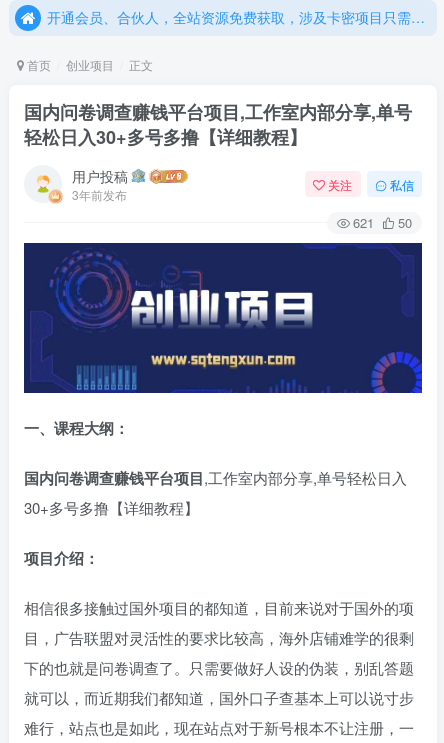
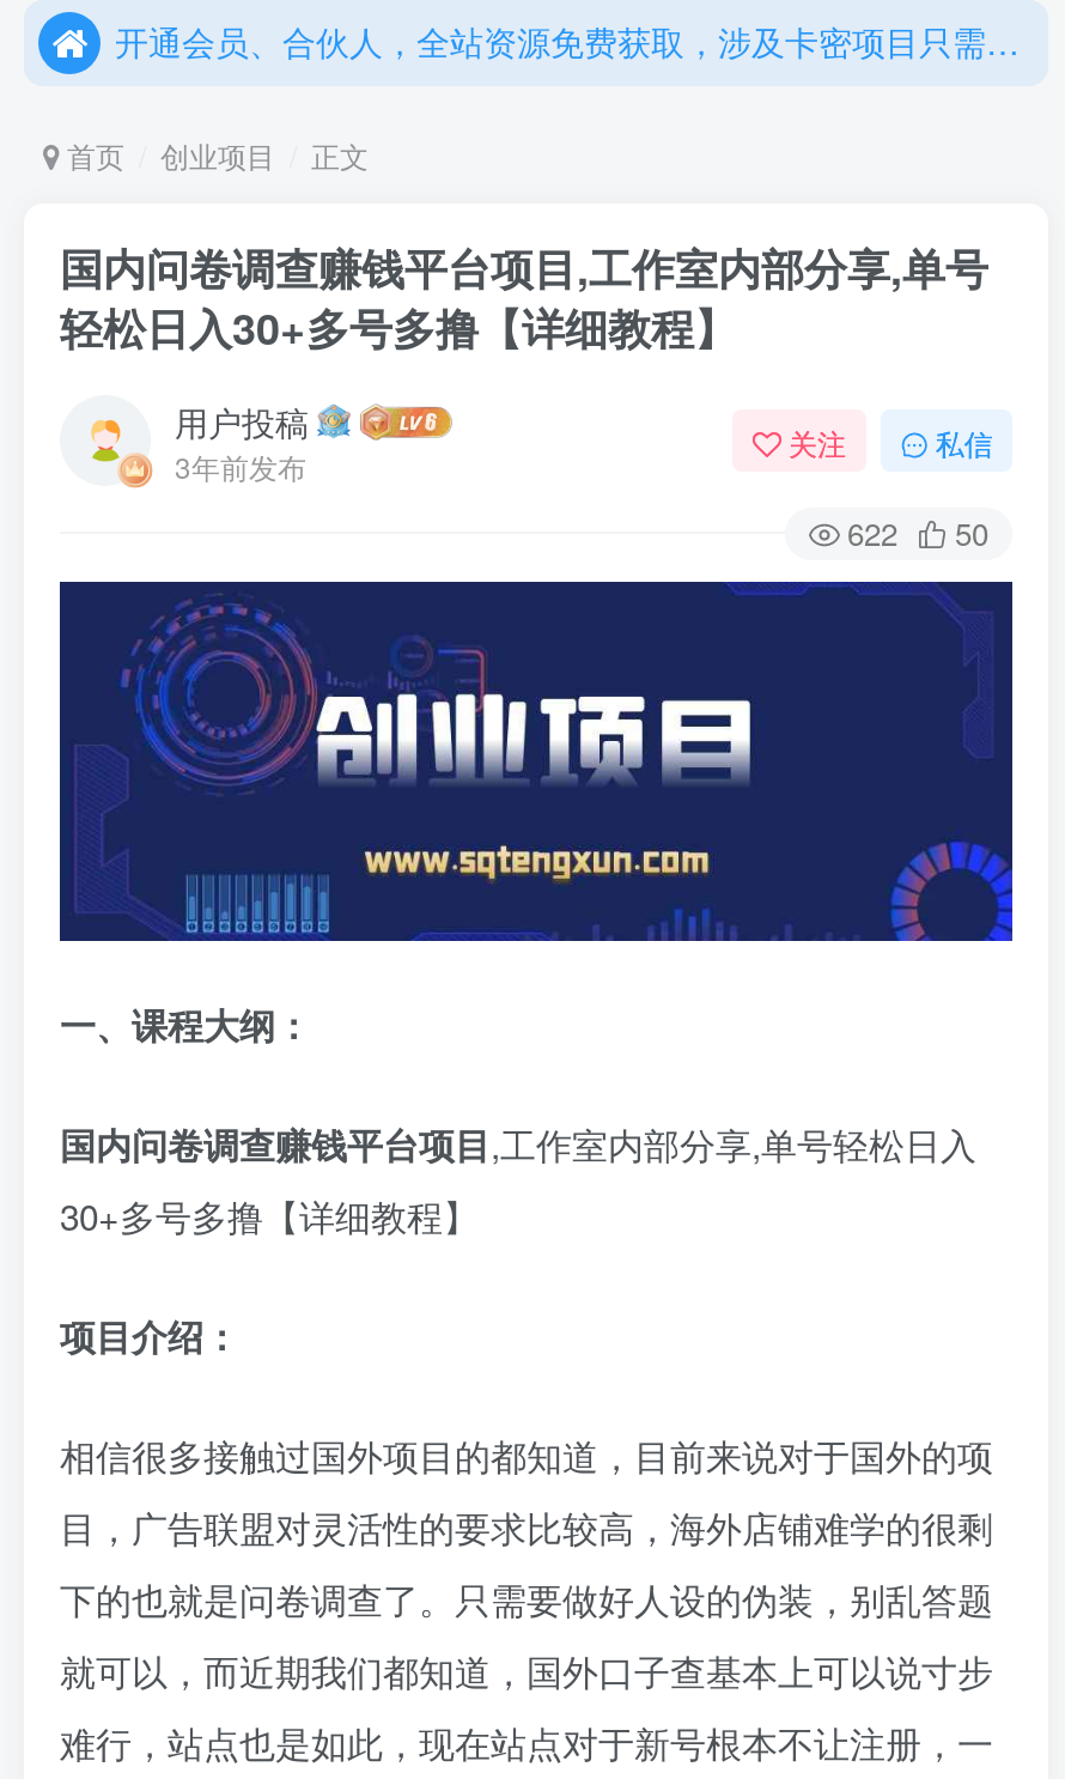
[353,213,412,232] 621 50 -> [847,511,988,556] 622 50

